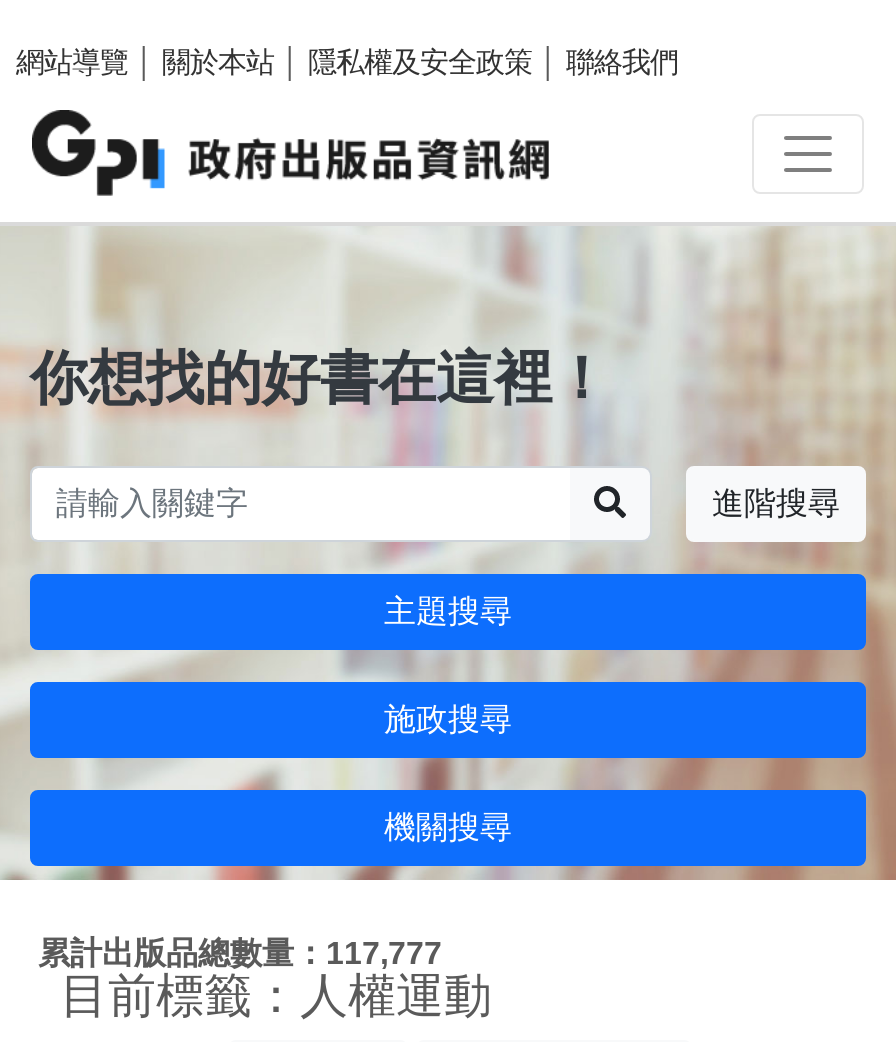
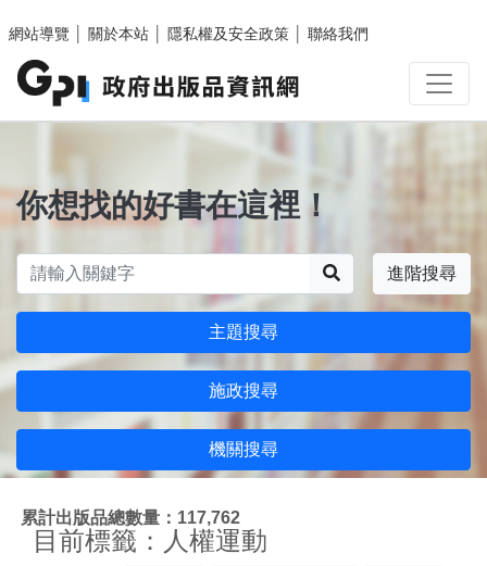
[38,935,442,969] 累計出版品總數量：117,777 -> [21,508,240,526] 累計出版品總數量：117,762

